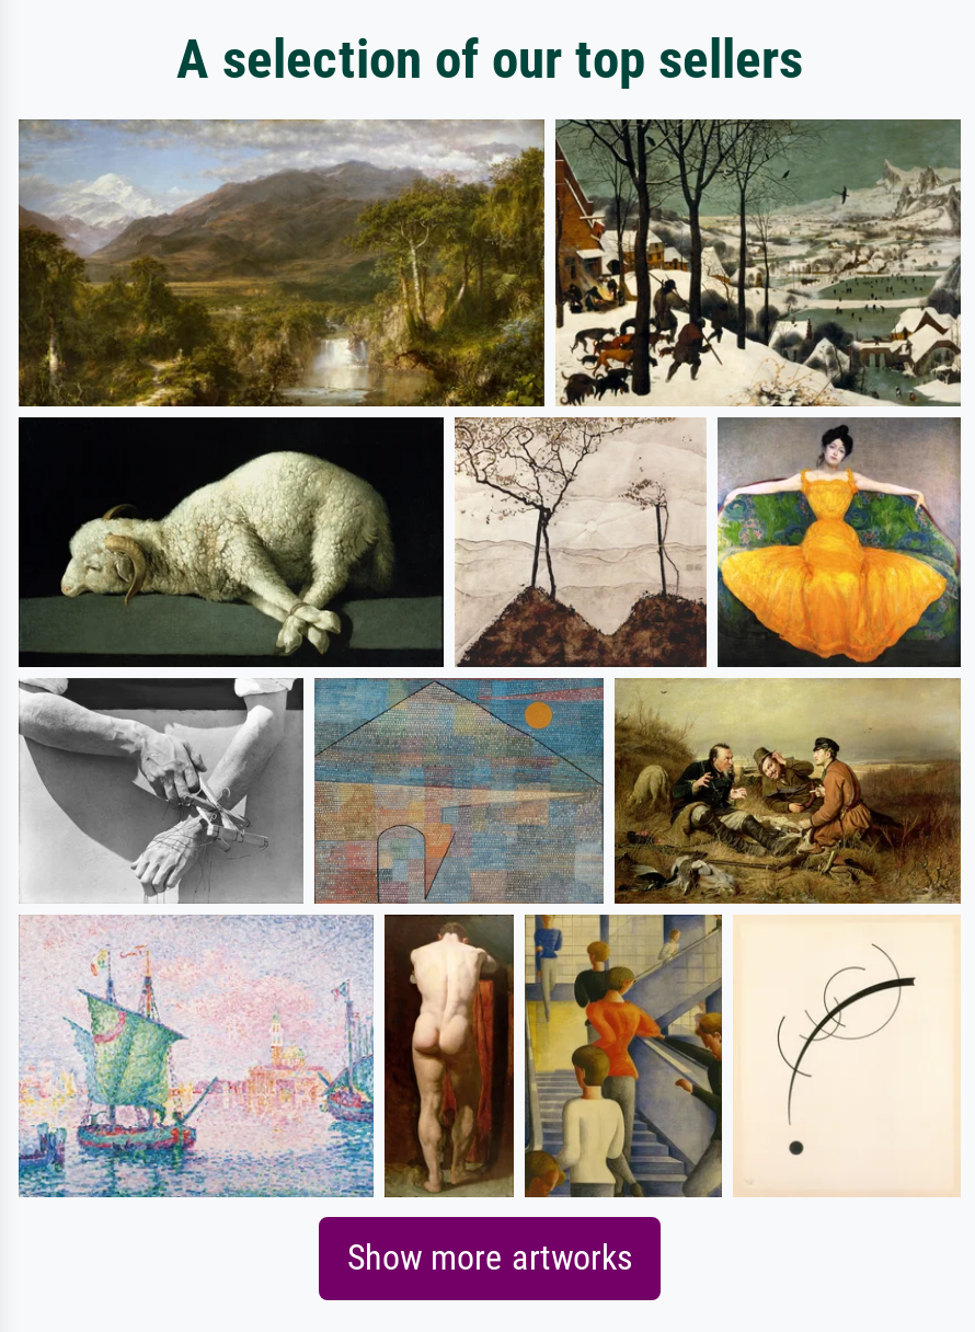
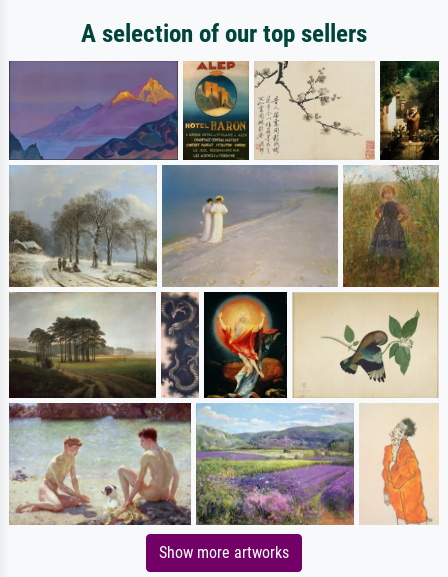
[16,117,963,1199] [image] -> [8,61,440,526] [image]

